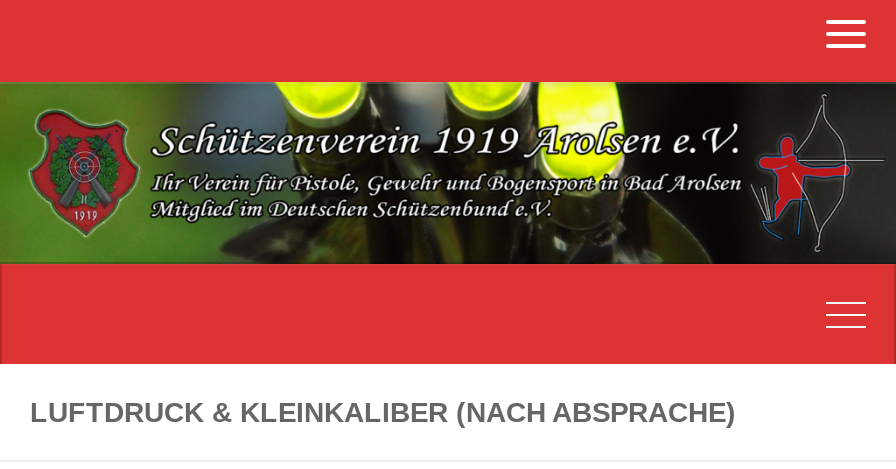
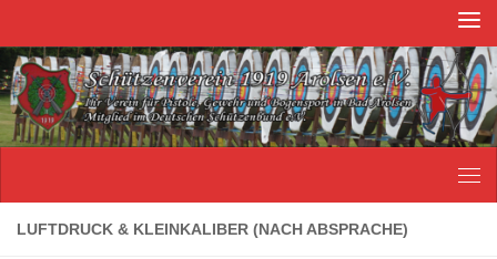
[6,80,890,266] [image] -> [3,45,494,148] [image]

